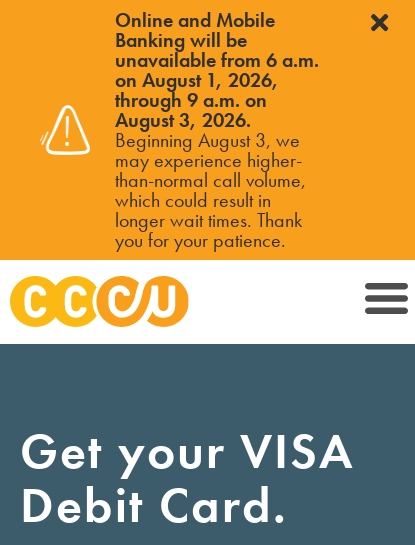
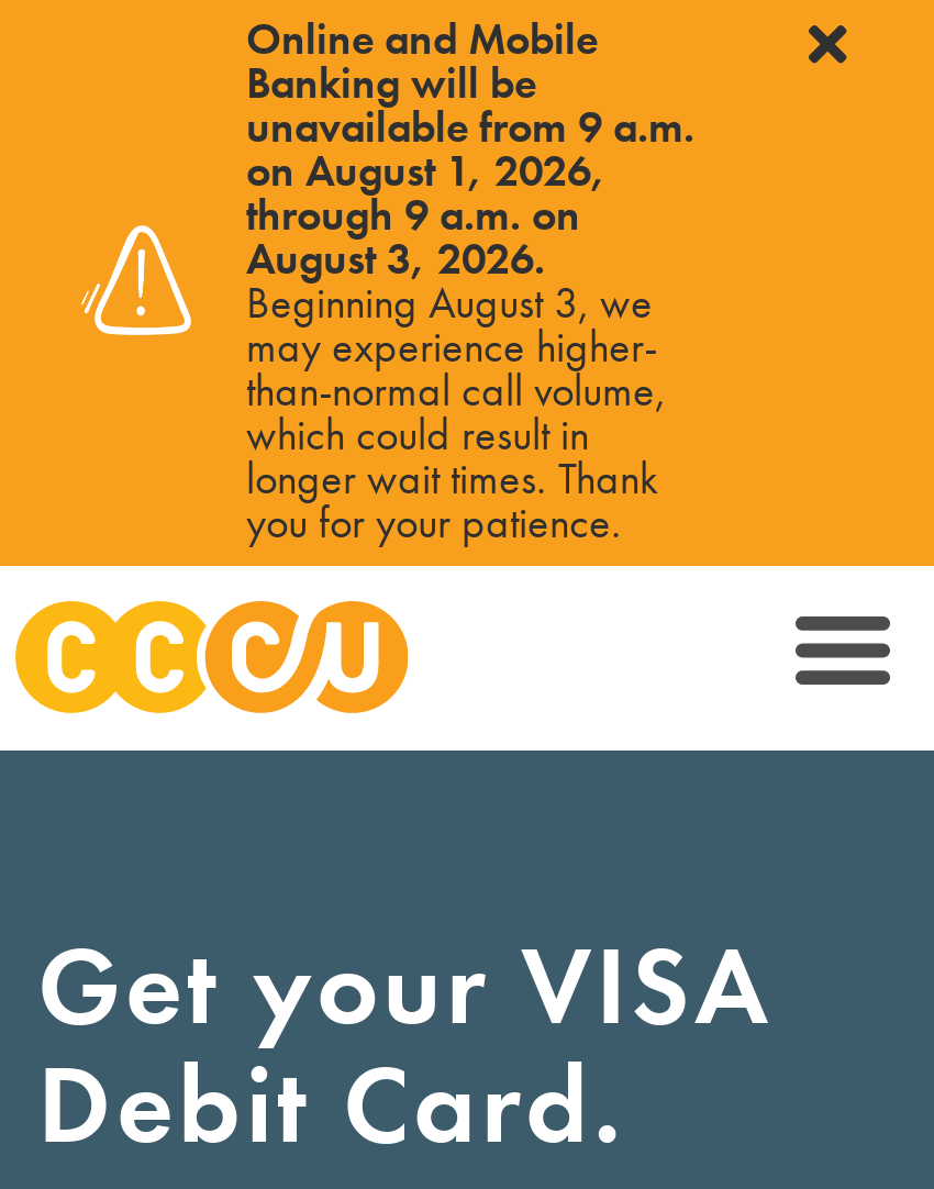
[115,47,319,73] unavailable from 6 a.m. -> [246,98,694,155] unavailable from 9 a.m.

